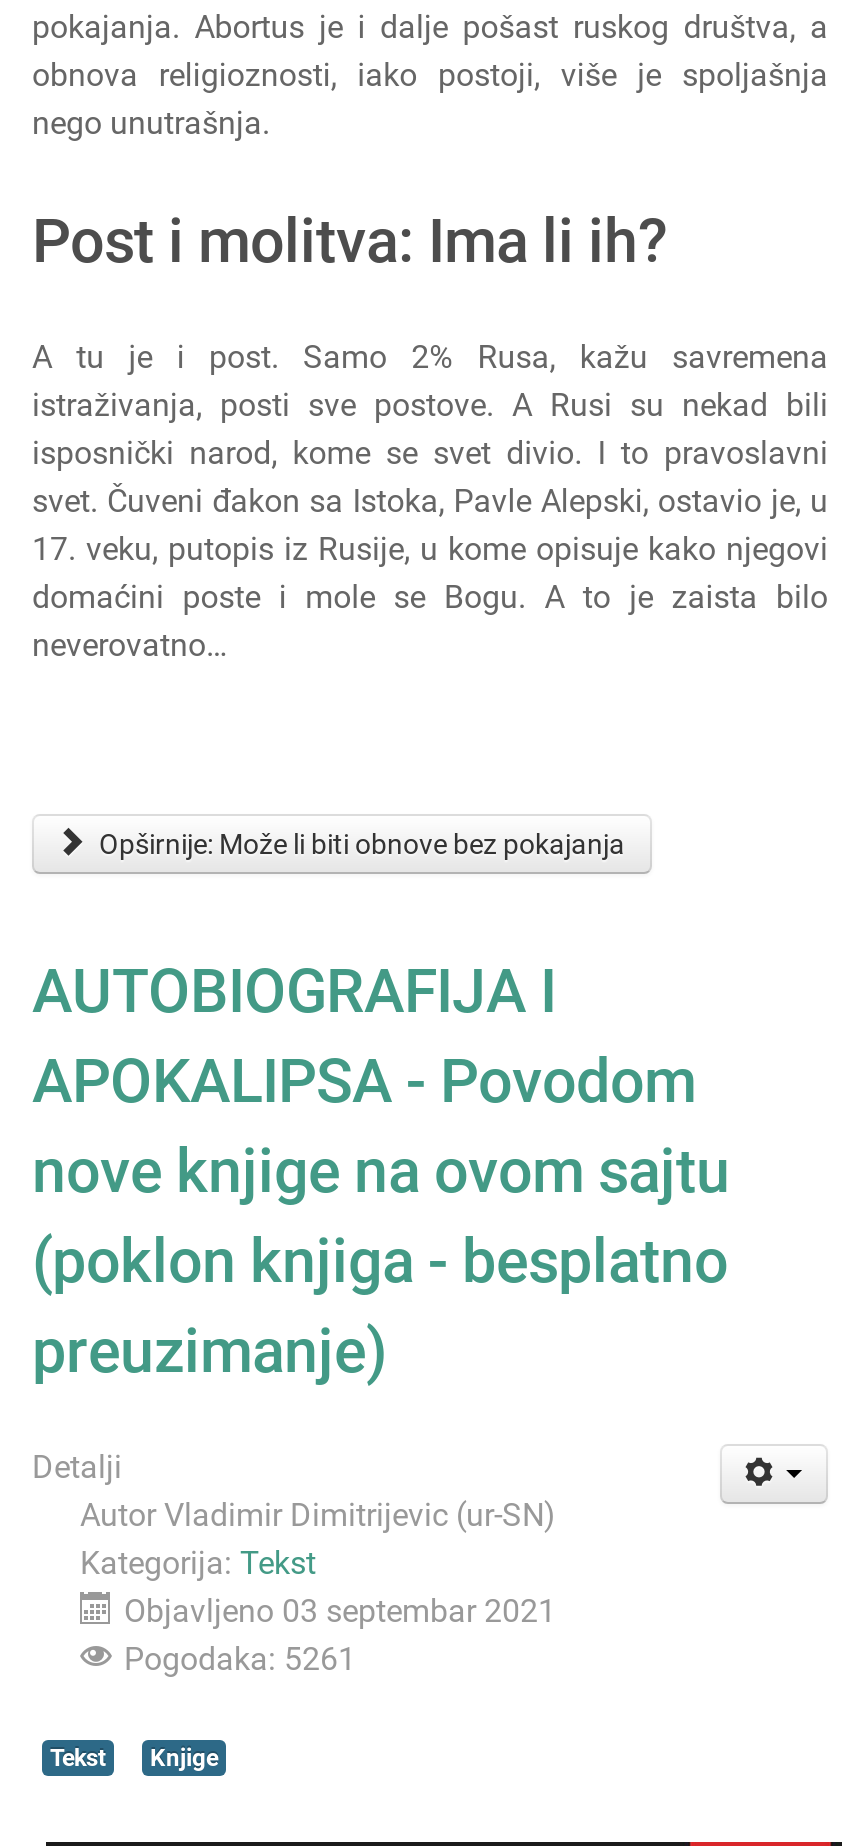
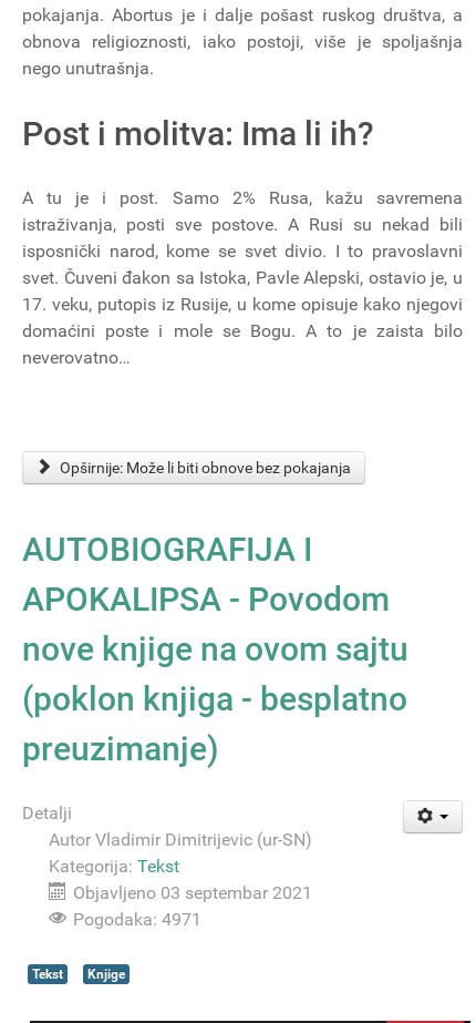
[124,1639,356,1677] Pogodaka: 5261 -> [73,908,201,929] Pogodaka: 4971

